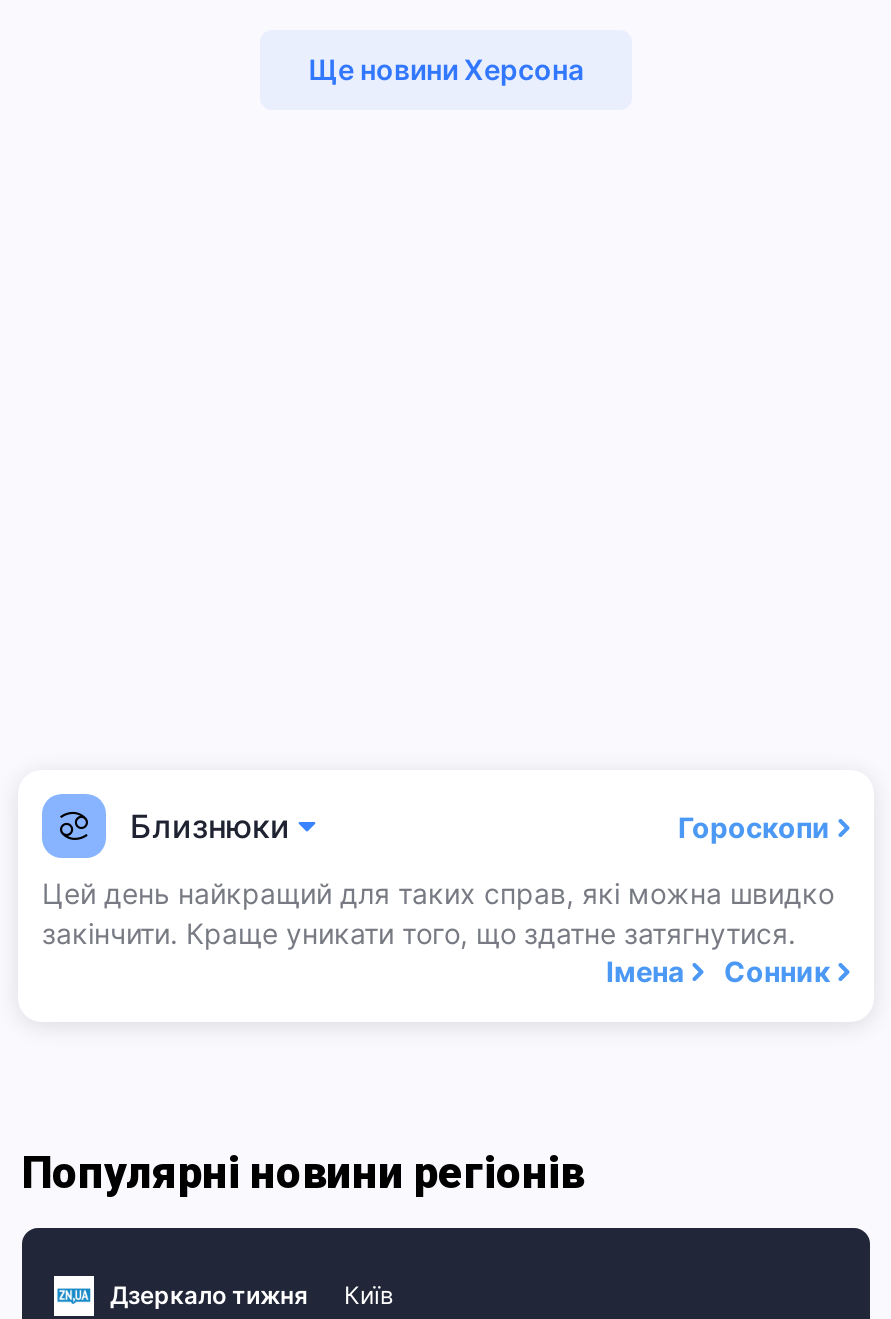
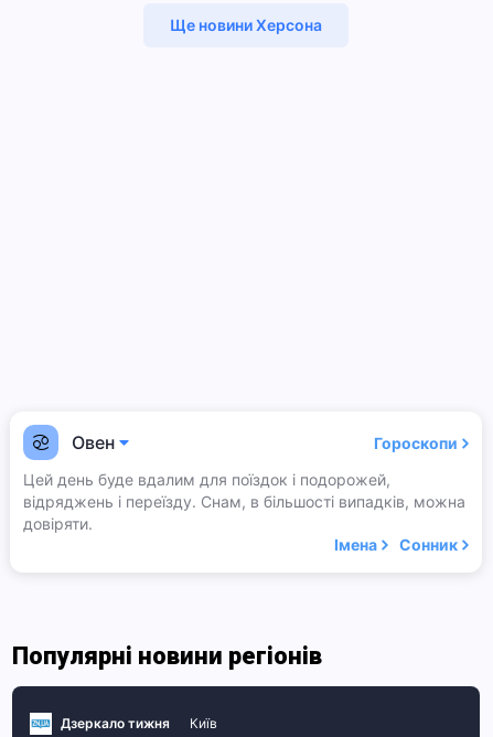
[130,806,290,846] Близнюки -> [72,431,115,453] Овен
[42,876,834,950] Цей день найкращий для таких справ, які можна швидко | закінчити. Краще уникати того, що здатне затягнутися. -> [23,470,465,533] Цей день буде вдалим для поїздок і подорожей, | відряджень і переїзду. Снам, в більшості випадків, можна | довіряти.

